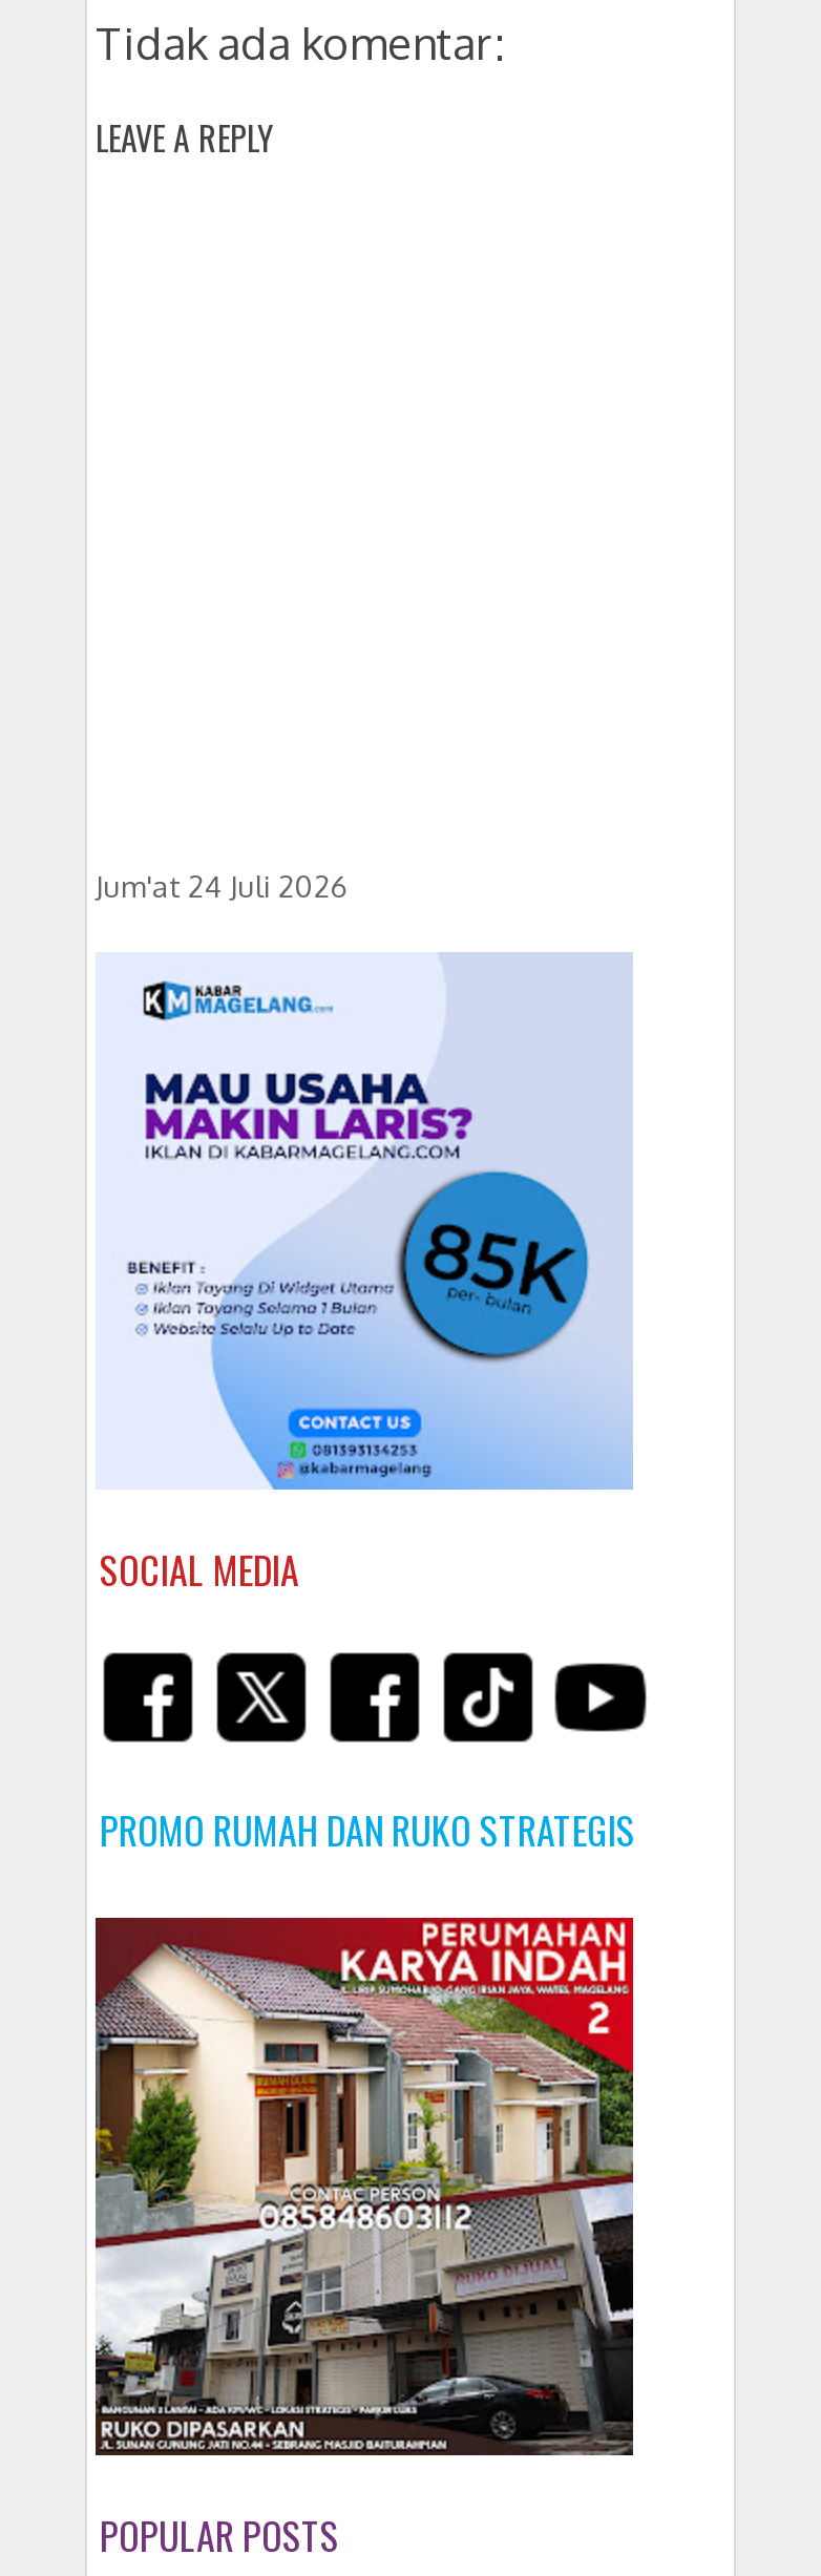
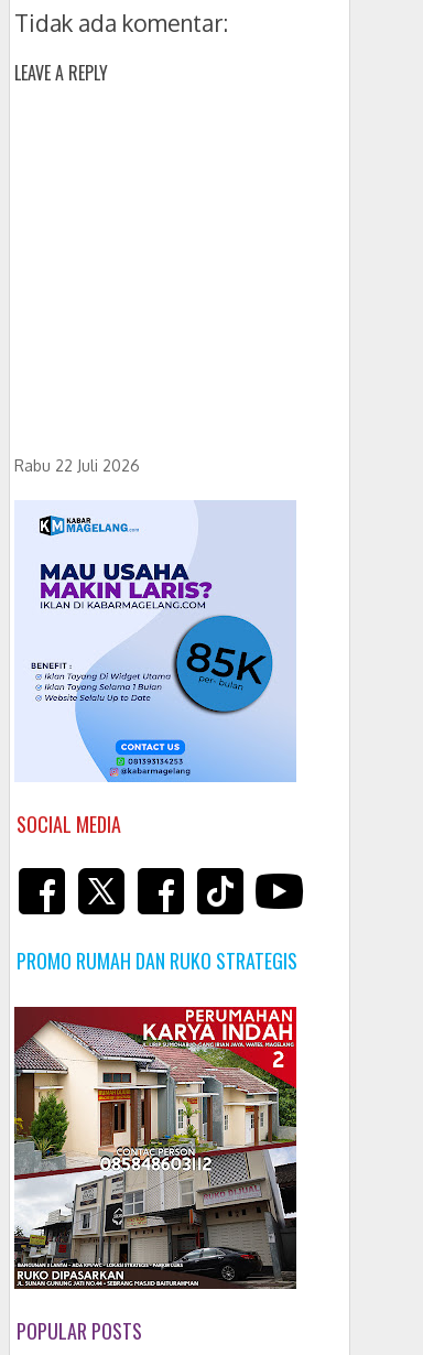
[96,869,350,905] Jum'at 24 Juli 2026 -> [14,457,140,475] Rabu 22 Juli 2026

